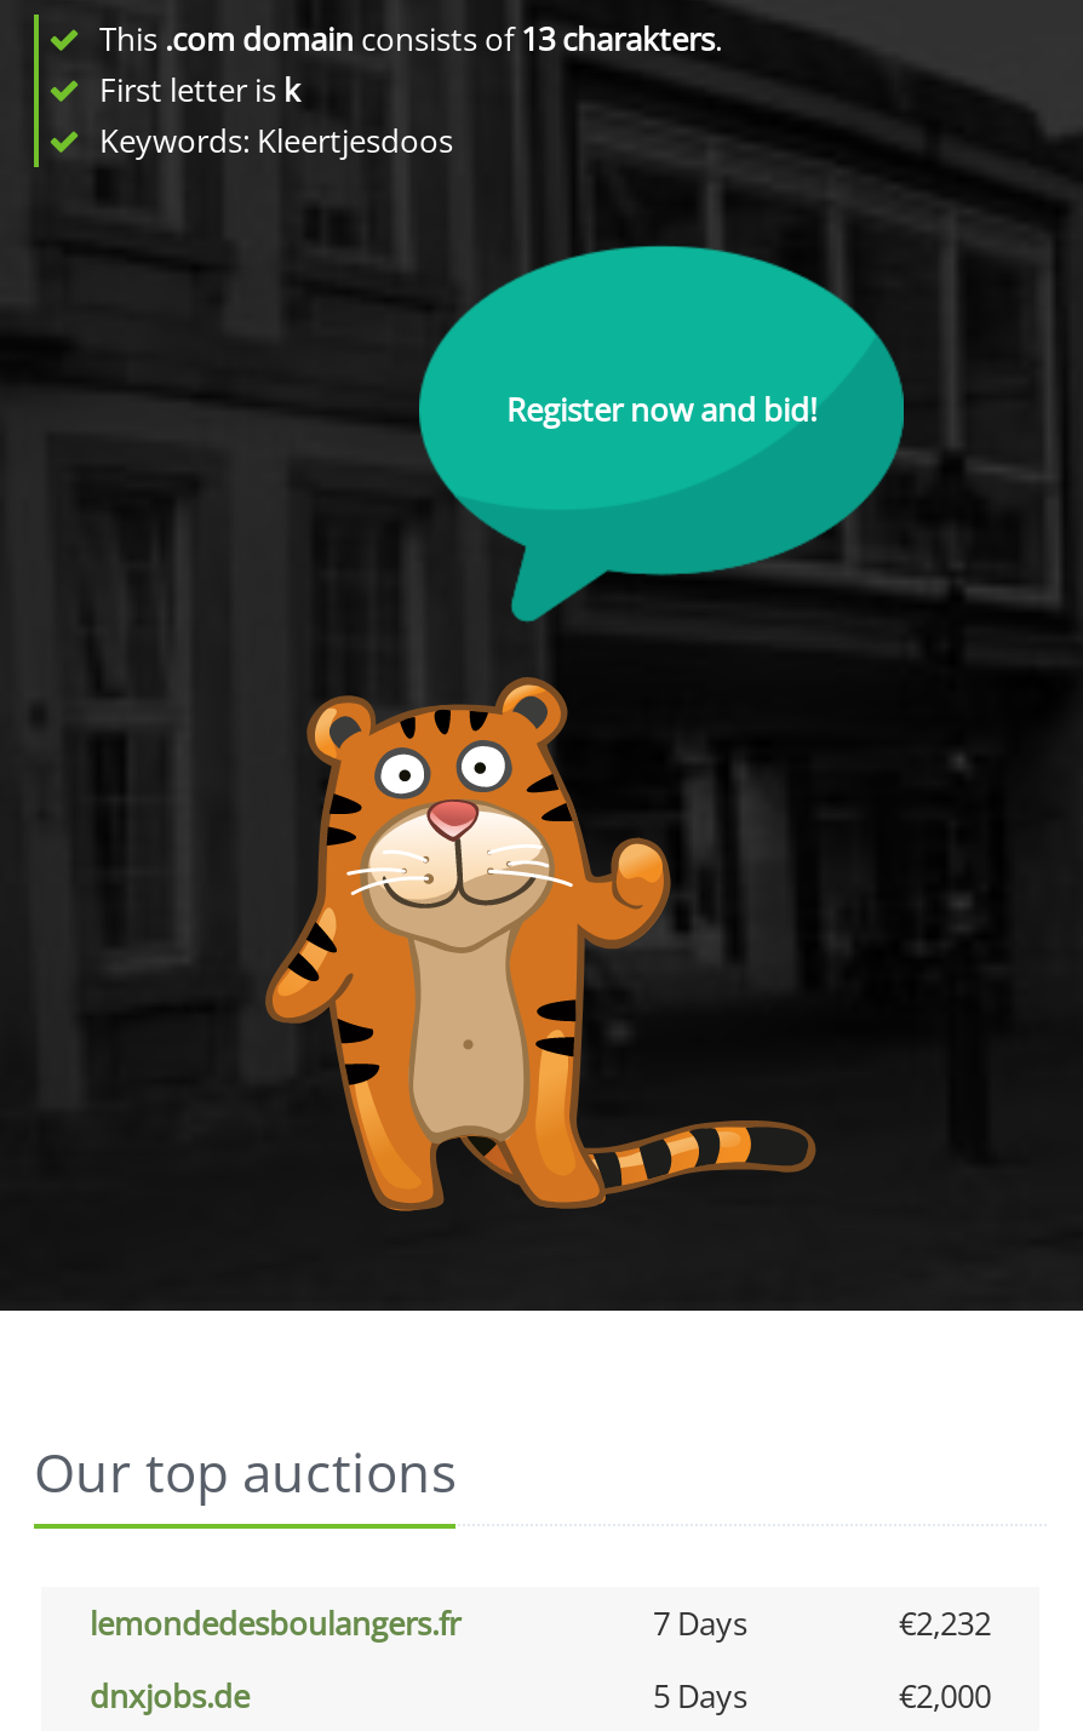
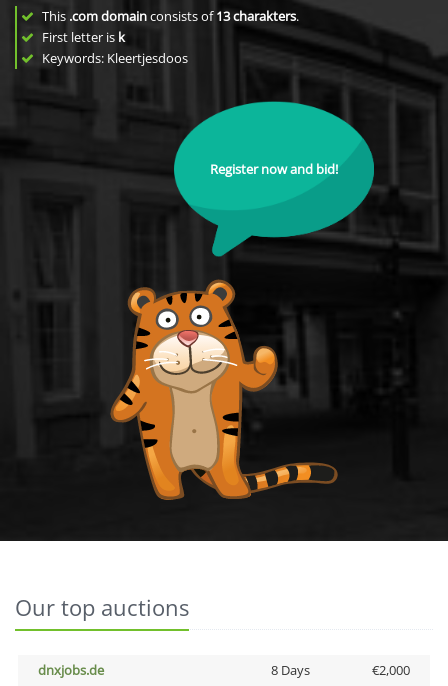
[90,1601,991,1645] lemondedesboulangers.fr | 7 Days | €2,232 -> none
[653,1674,747,1718] 5 Days -> [270,661,309,679] 8 Days

